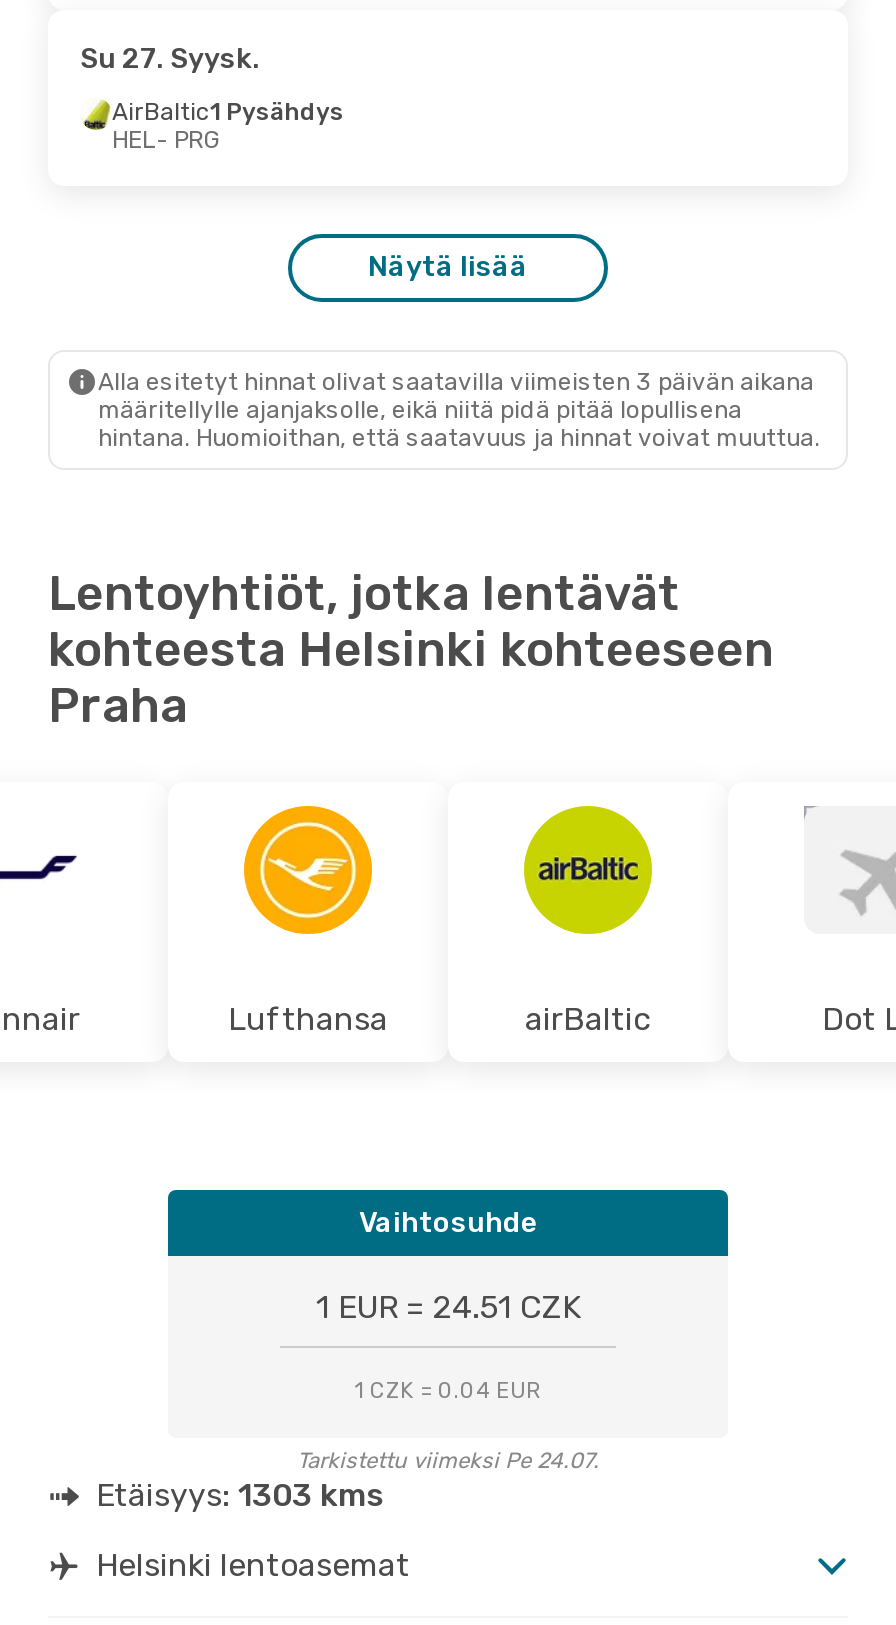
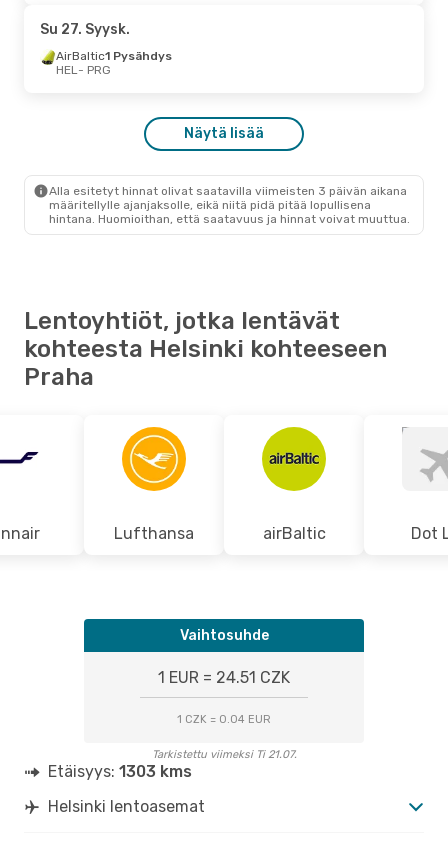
[297,1448,599,1474] Tarkistettu viimeksi Pe 24.07. -> [151,748,296,761] Tarkistettu viimeksi Ti 21.07.

